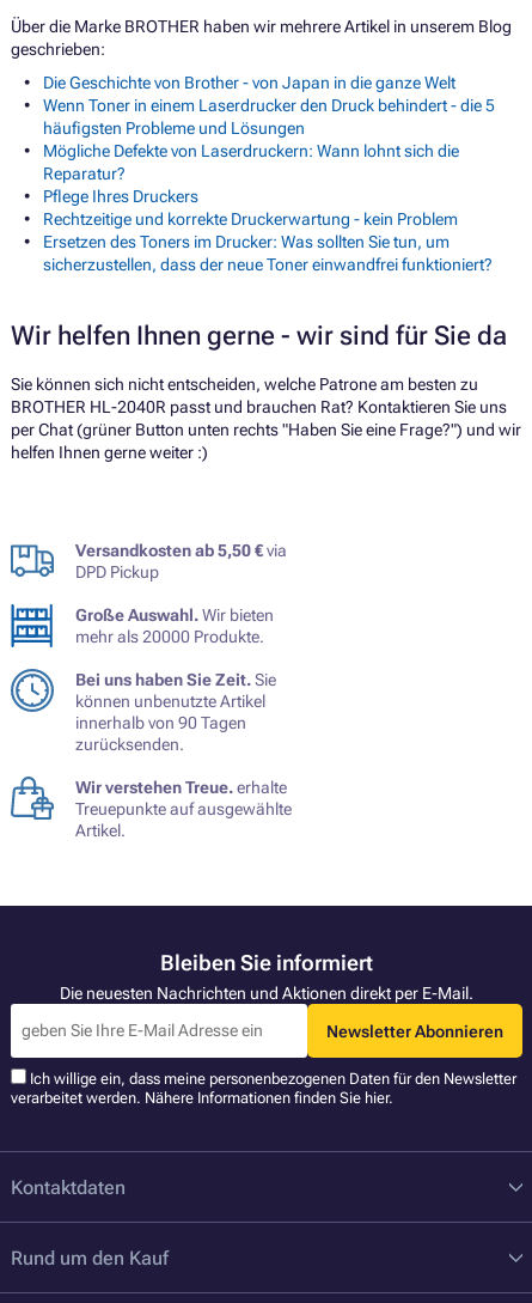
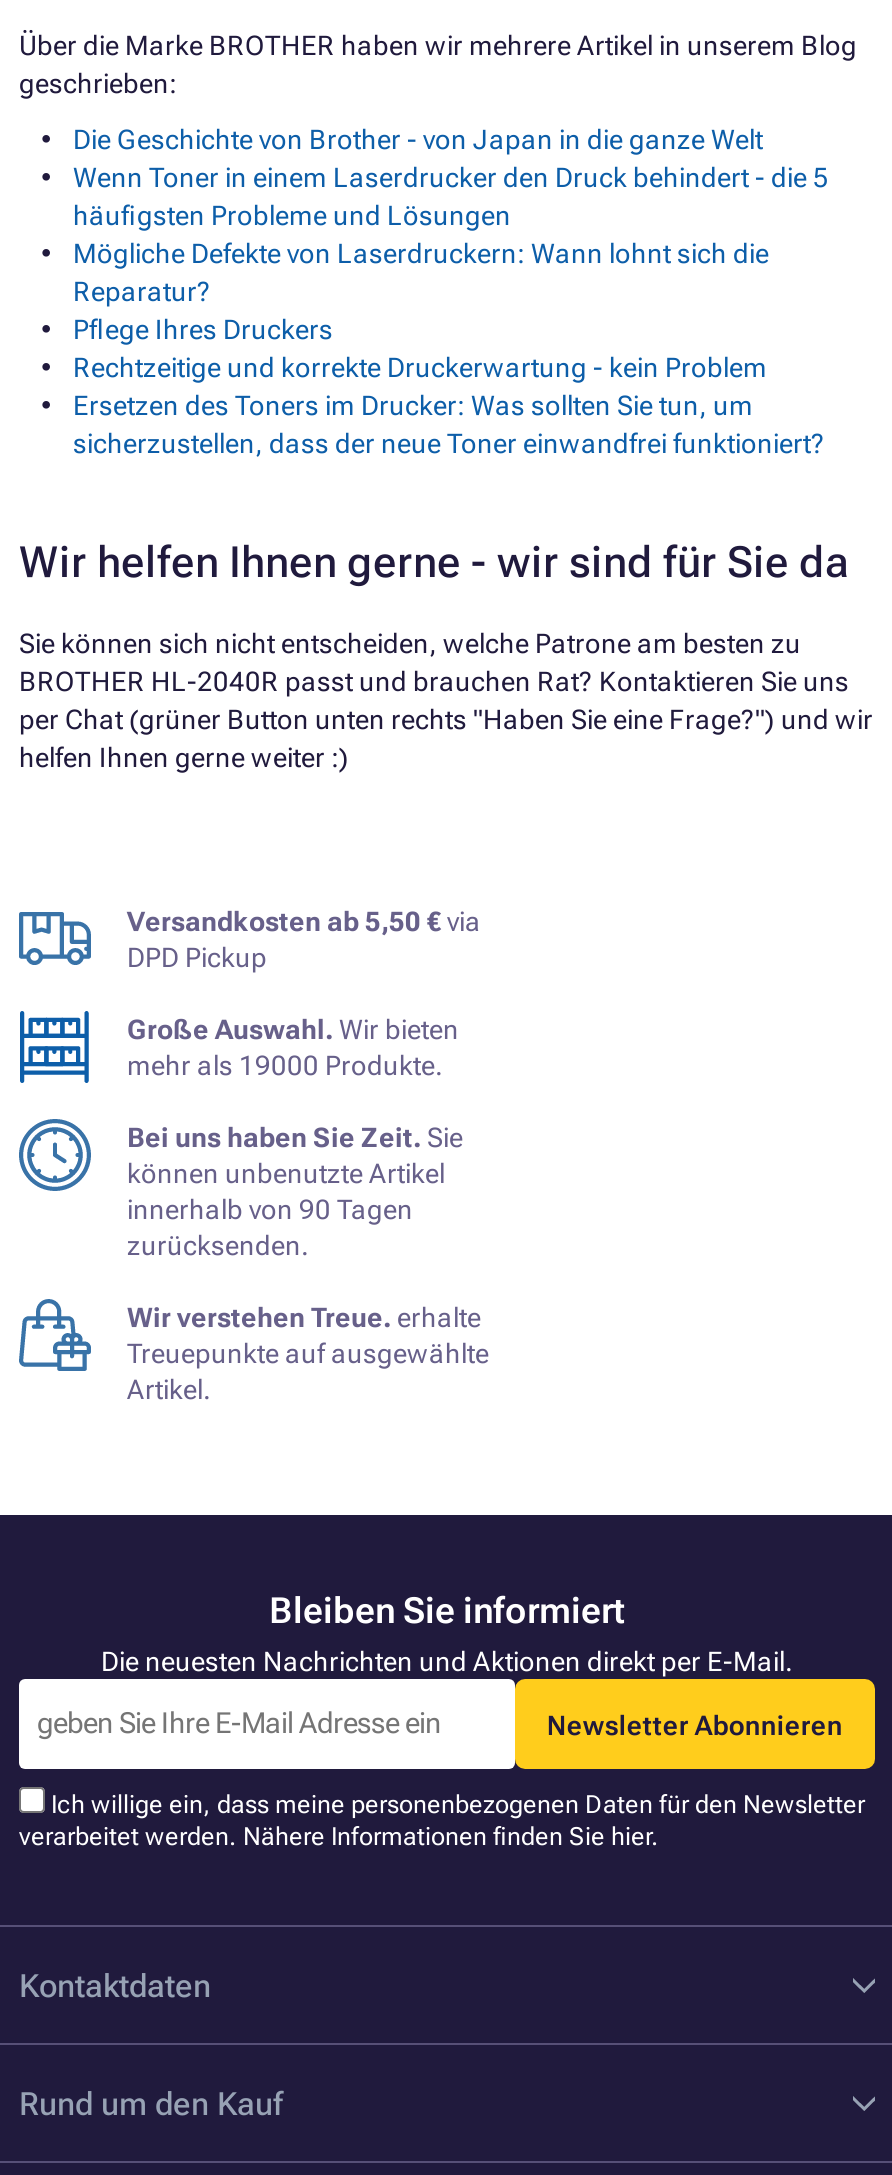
[75,627,264,646] mehr als 20000 Produkte. -> [127,1049,443,1081] mehr als 19000 Produkte.

